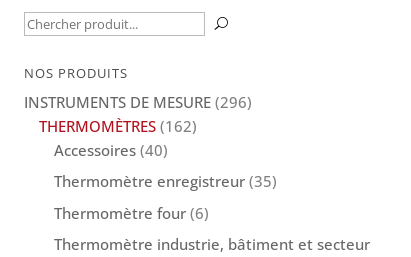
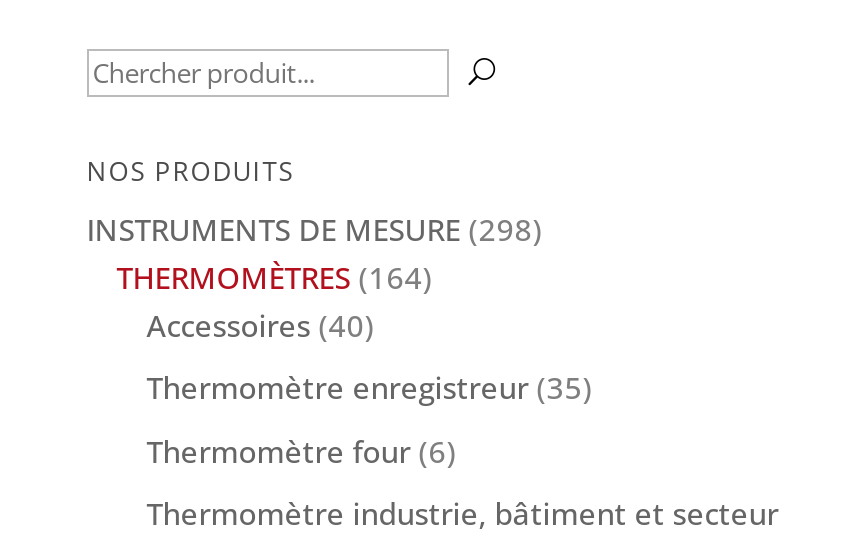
[24,92,252,112] INSTRUMENTS DE MESURE (296) -> [87,209,543,249] INSTRUMENTS DE MESURE (298)
[39,116,197,136] THERMOMÈTRES (162) -> [117,257,433,297] THERMOMÈTRES (164)

